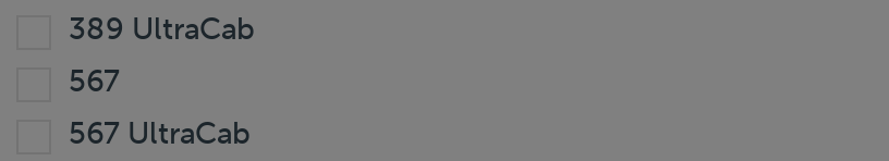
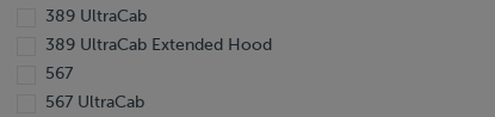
none -> [45,35,272,55] 389 UltraCab Extended Hood

